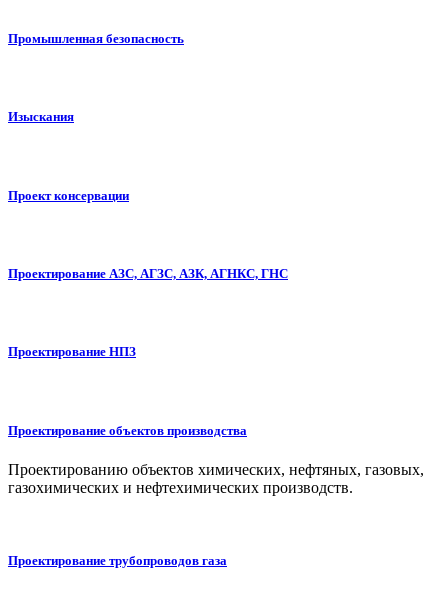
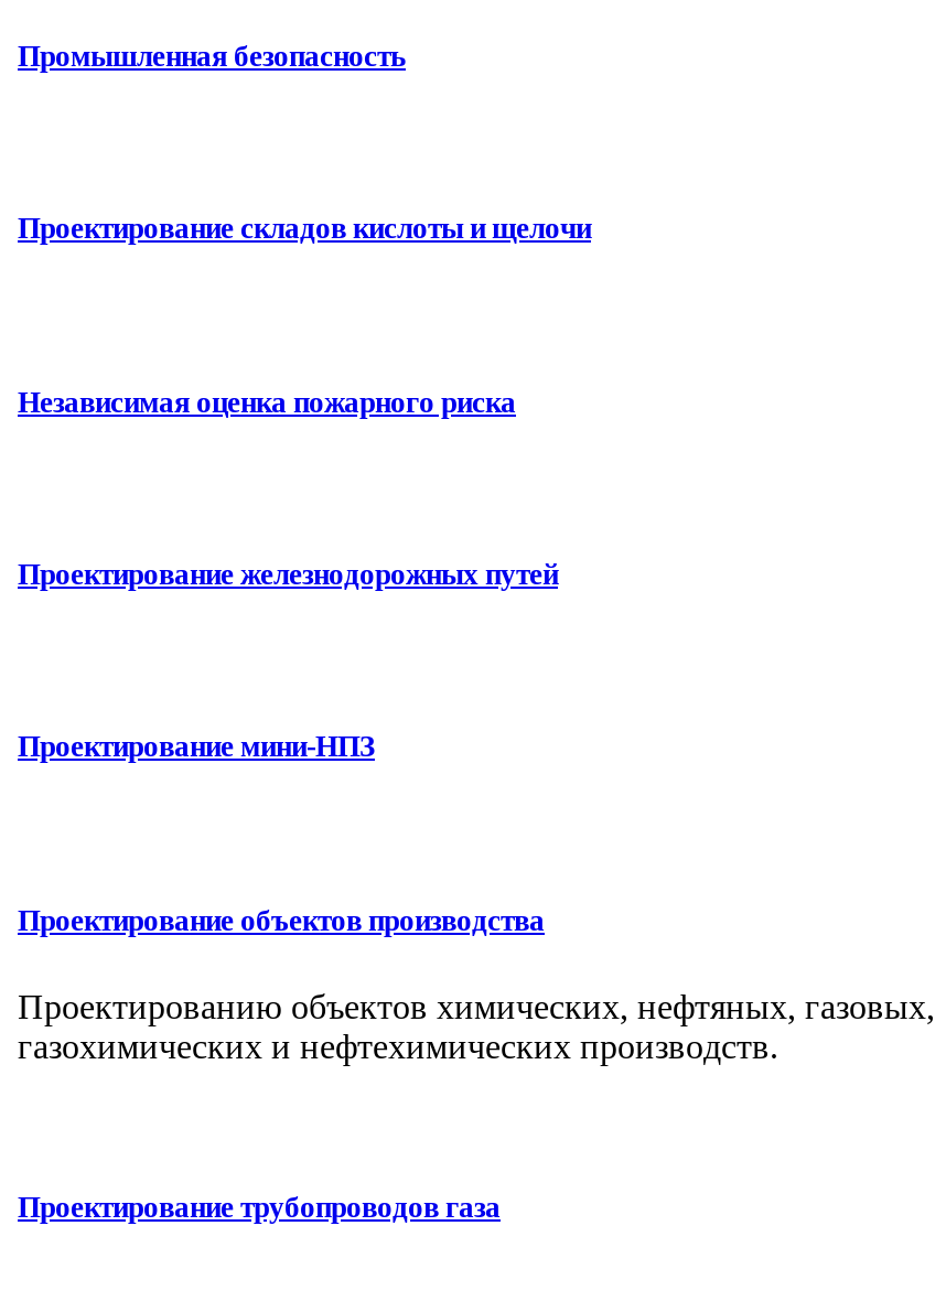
[8,109,74,124] Изыскания -> [18,213,591,246] Проектирование складов кислоты и щелочи
[8,188,129,203] Проект консервации -> [18,385,516,419] Независимая оценка пожарного риска
[8,266,288,281] Проектирование АЗС, АГЗС, АЗК, АГНКС, ГНС -> [18,558,558,591] Проектирование железнодорожных путей
[8,344,136,359] Проектирование НПЗ -> [18,731,375,764] Проектирование мини-НПЗ

